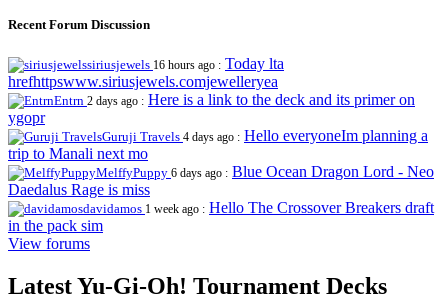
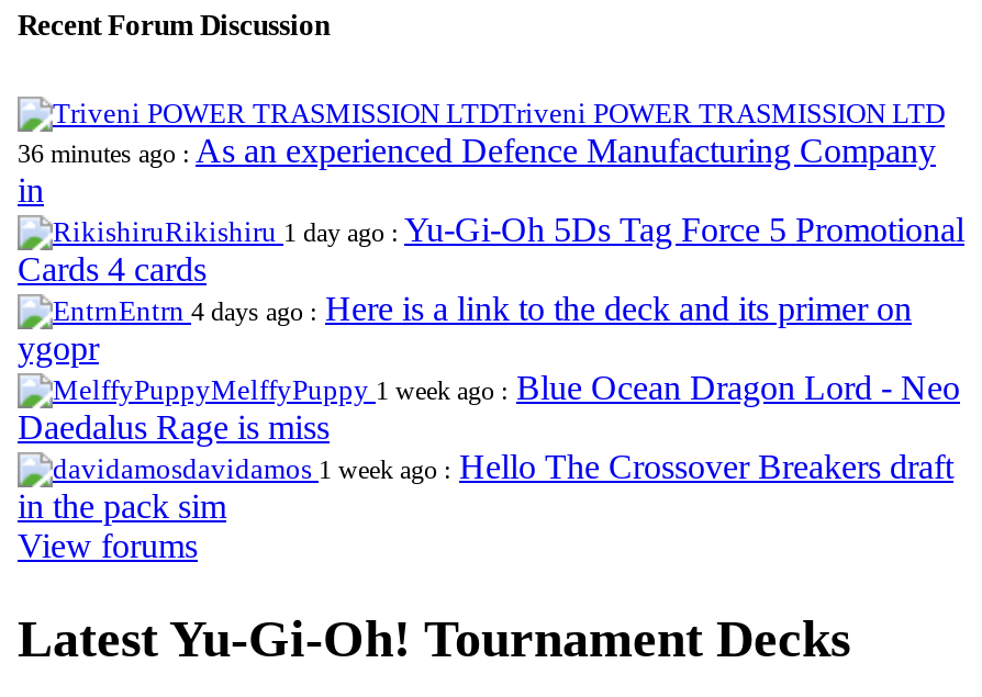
[8,55,415,108] siriusjewels 16 hours ago : Today lta | hrefhttpswww.siriusjewels.comjewelleryea | Entrn 2 days ago : Here is a link to the deck and its primer on -> [18,97,964,328] Triveni POWER TRASMISSION LTD | 36 minutes ago : As an experienced Defence Manufacturing Company | in | Rikishiru 1 day ago : Yu-Gi-Oh 5Ds Tag Force 5 Promotional | Cards 4 cards | Entrn 4 days ago : Here is a link to the deck and its primer on
moved [8,109,45,126] -> [18,330,99,367]: ygopr
[8,127,434,180] Guruji Travels 4 days ago : Hello everyoneIm planning a | trip to Manali next mo | MelffyPuppy 6 days ago : Blue Ocean Dragon Lord - Neo -> [211,369,960,407] MelffyPuppy 1 week ago : Blue Ocean Dragon Lord - Neo

